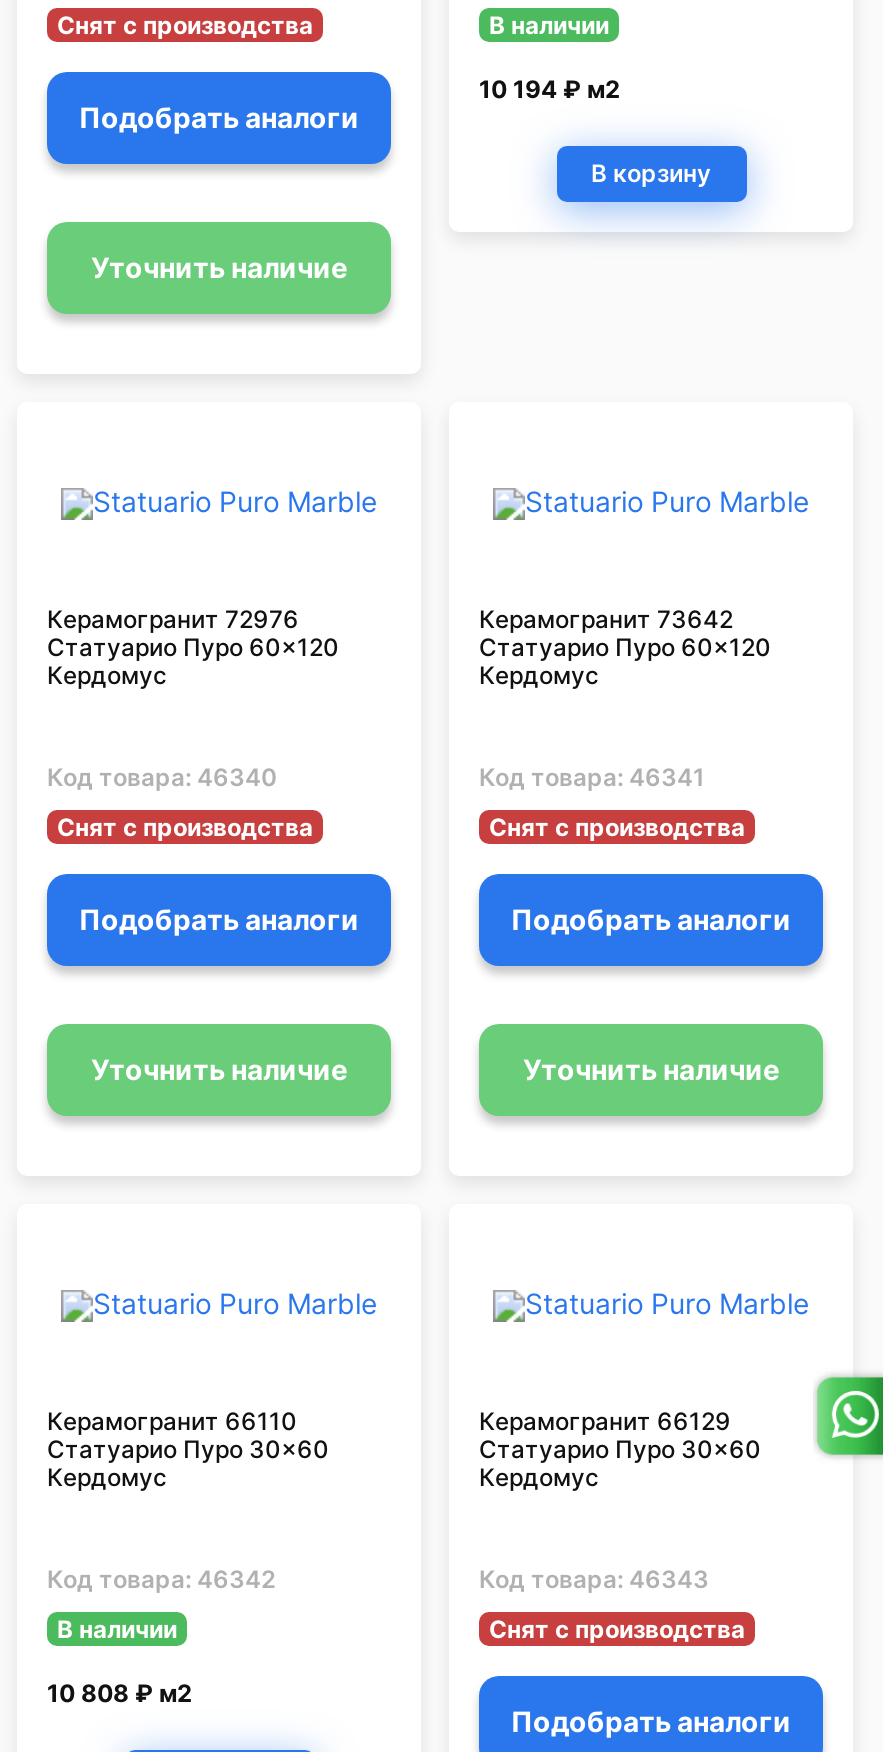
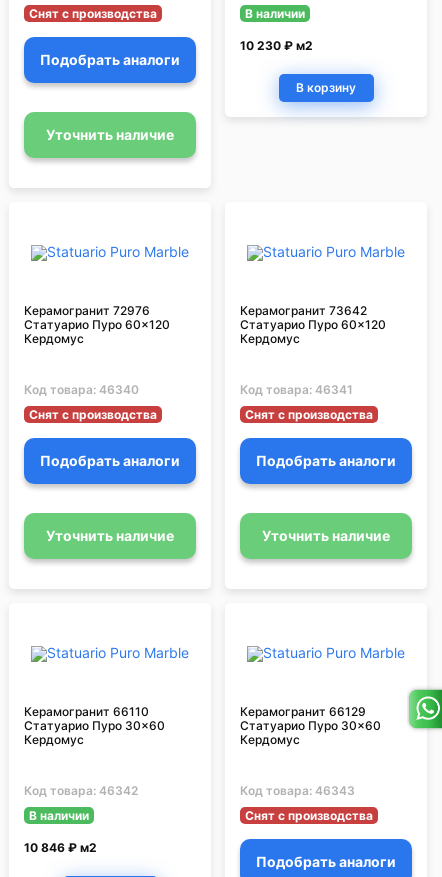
[479,73,621,103] 10 194 ₽ м2 -> [240,37,313,52] 10 230 ₽ м2
[47,1677,193,1707] 10 808 ₽ м2 -> [24,839,97,854] 10 846 ₽ м2

